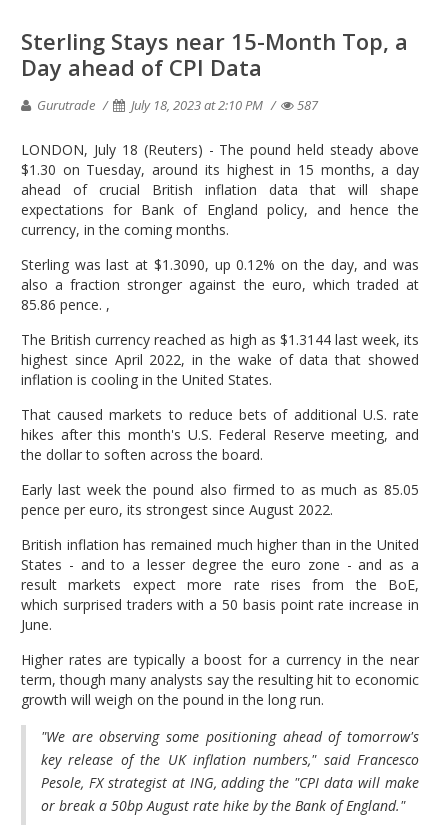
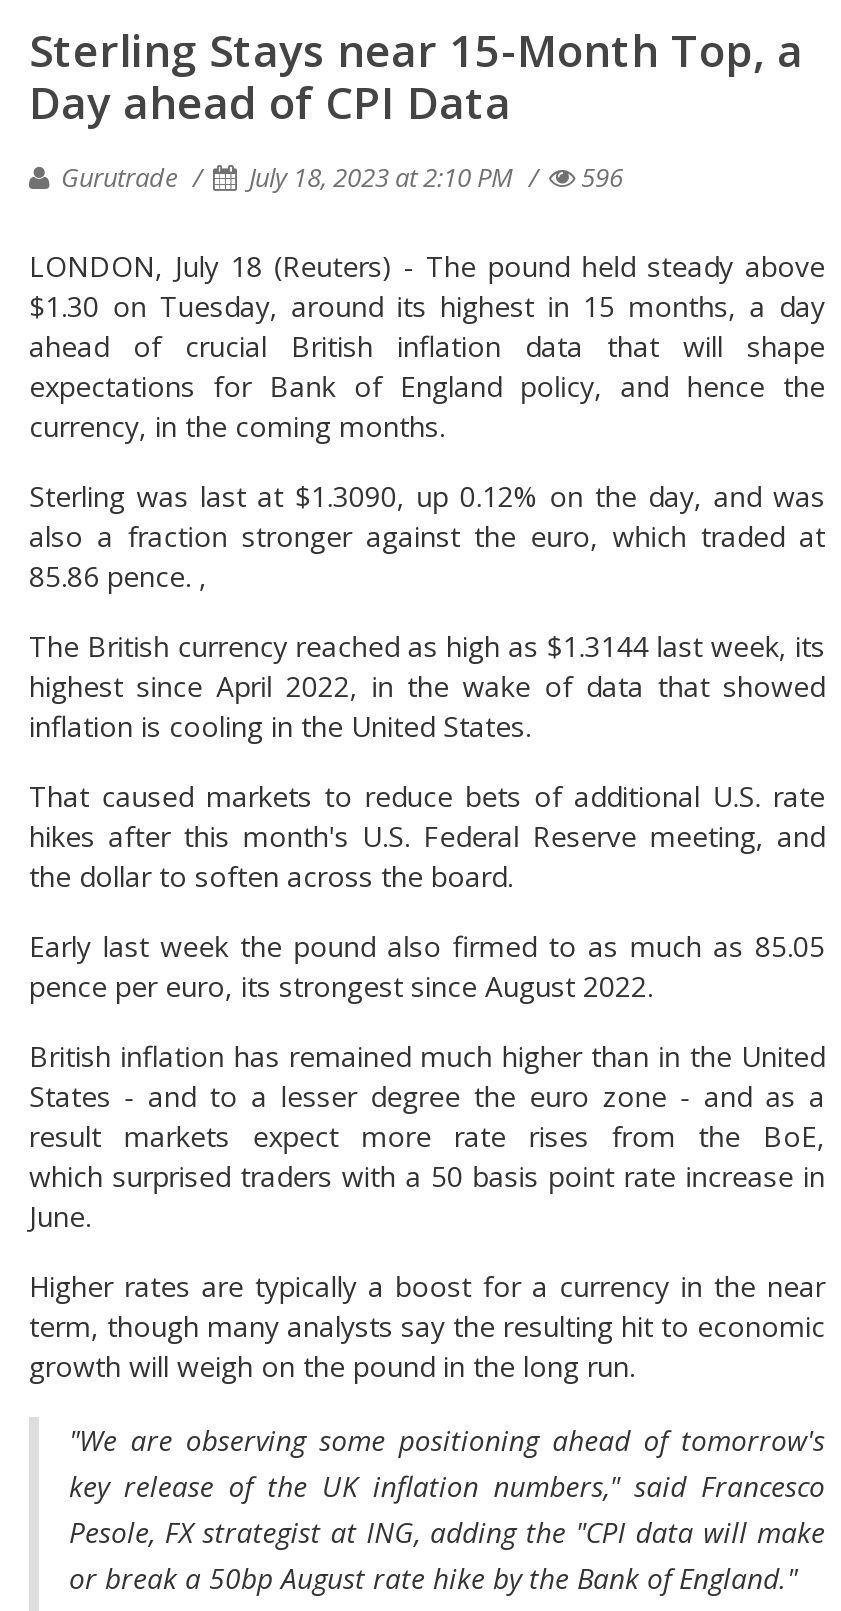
[34,96,318,114] Gurutrade July 18, 2023 at 2:10 PM 587 -> [55,159,623,195] Gurutrade July 18, 2023 at 2:10 PM 596

